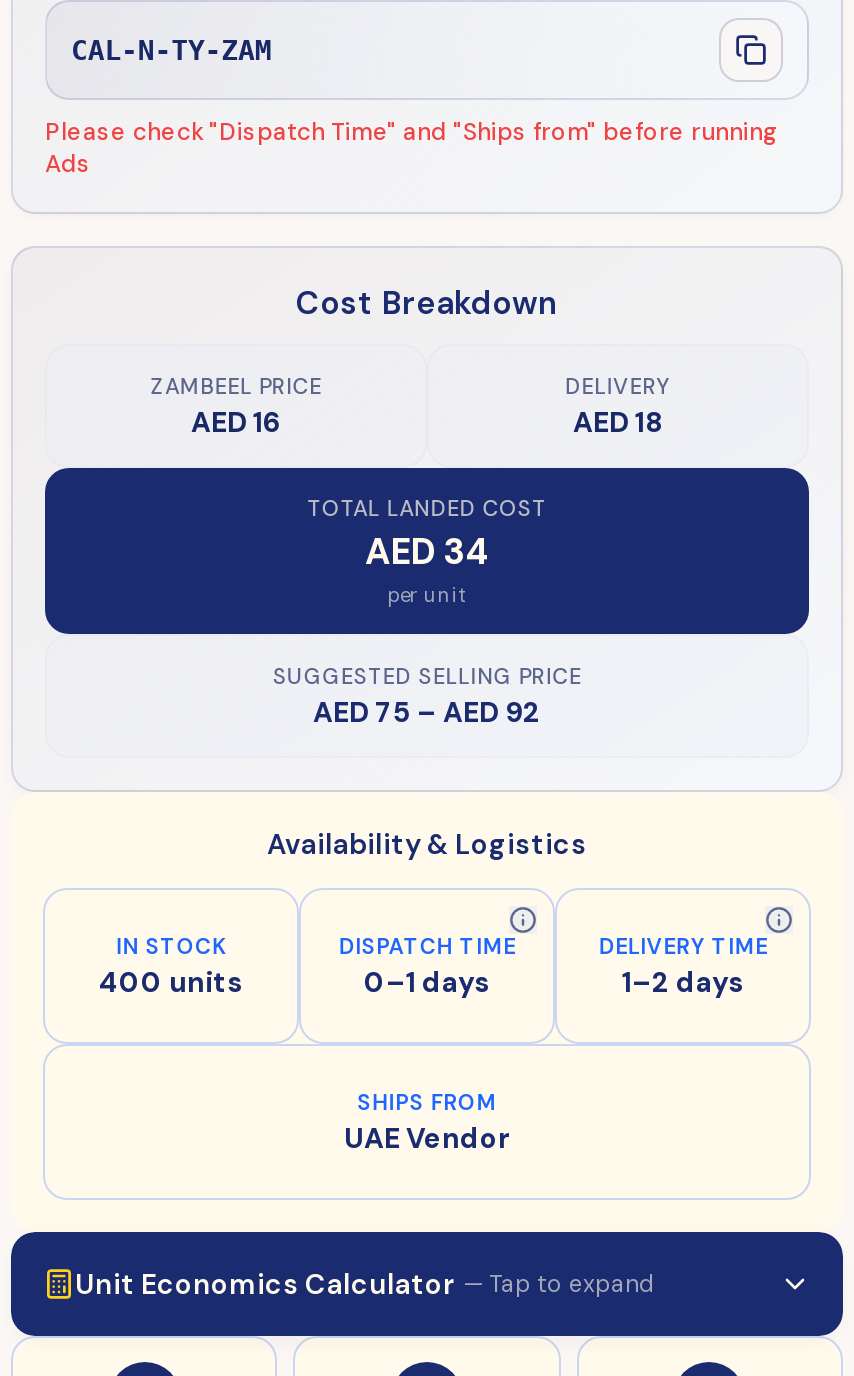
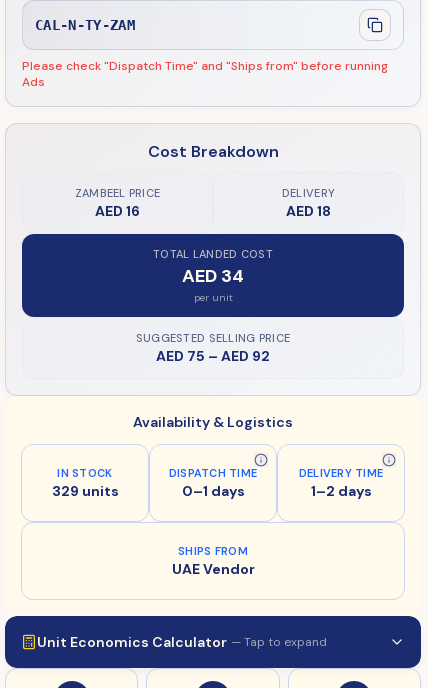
[99,965,243,1001] 400 units -> [51,482,118,500] 329 units

